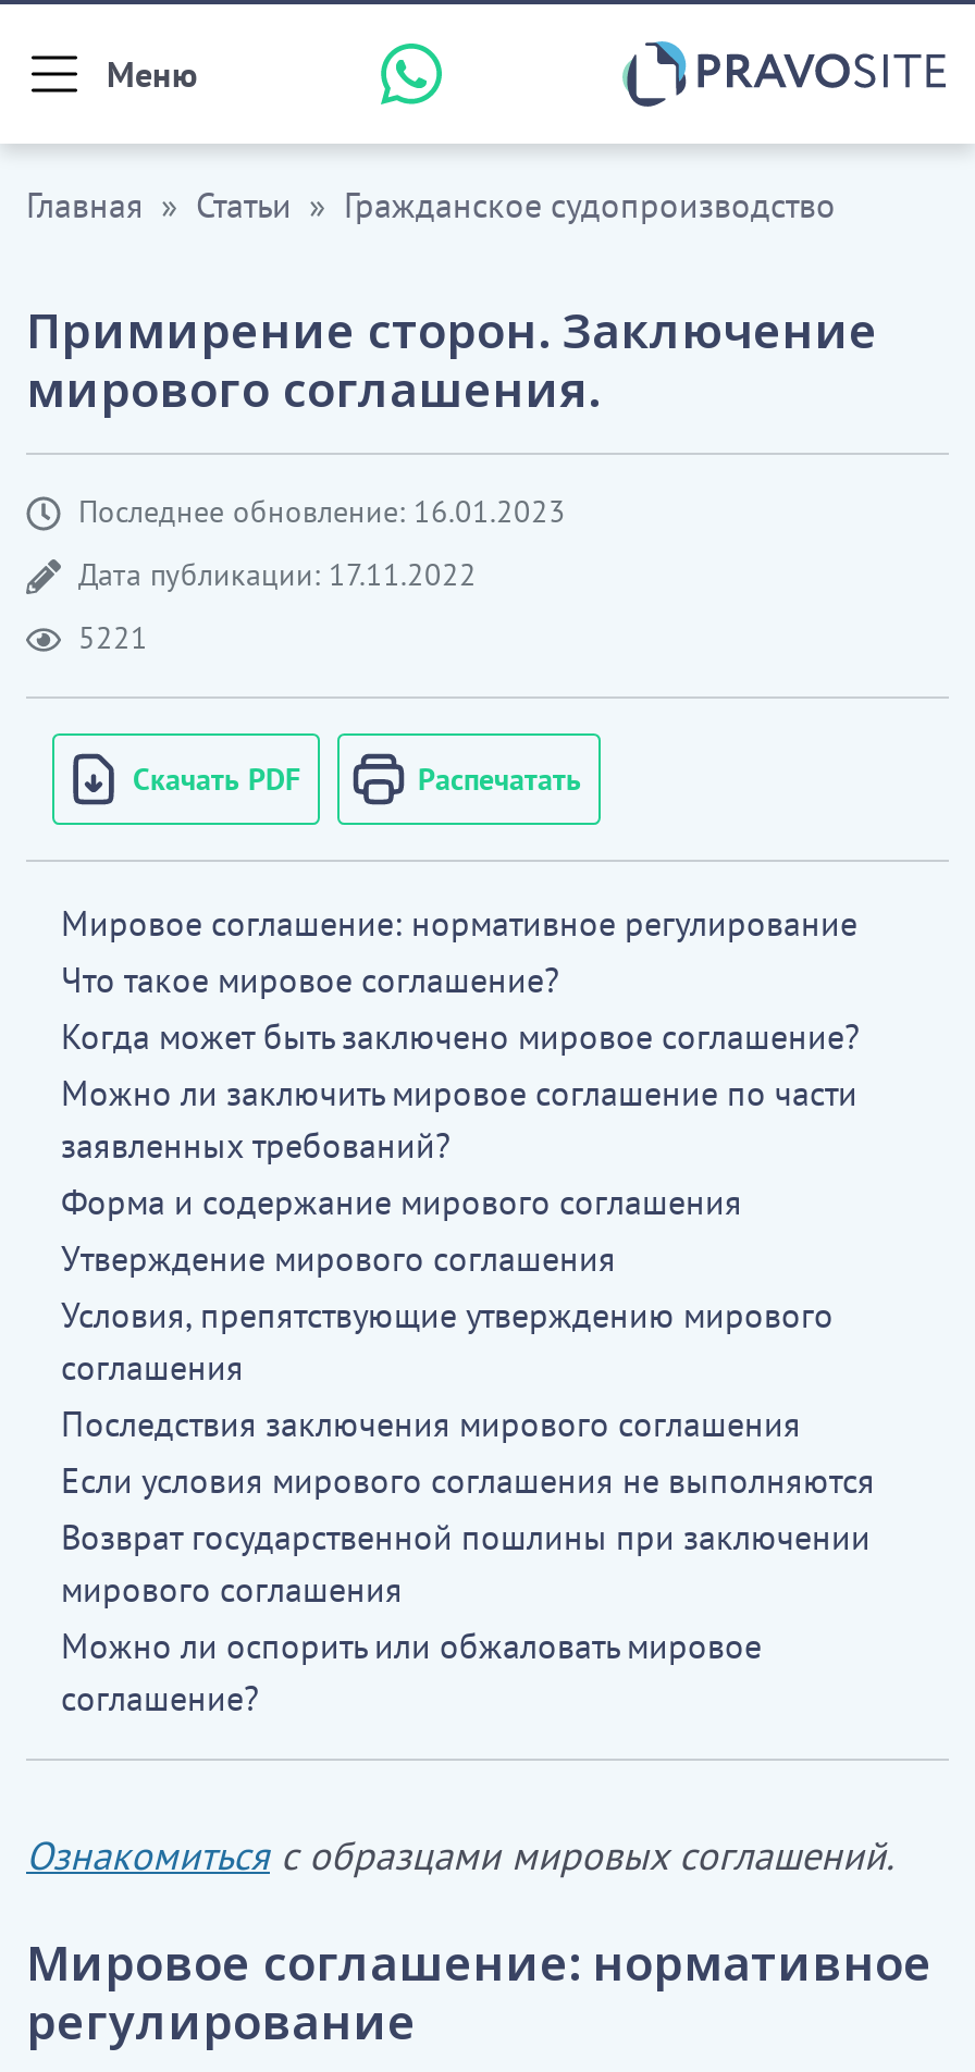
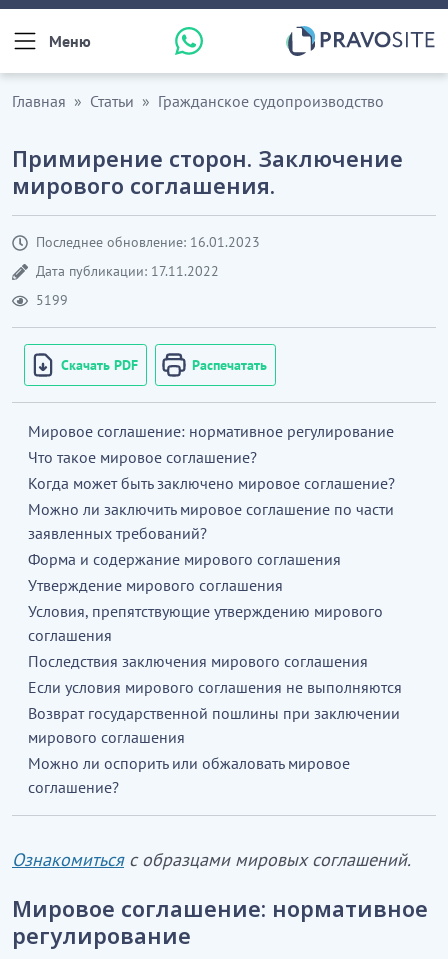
[78,618,148,657] 5221 -> [36,291,68,309] 5199

